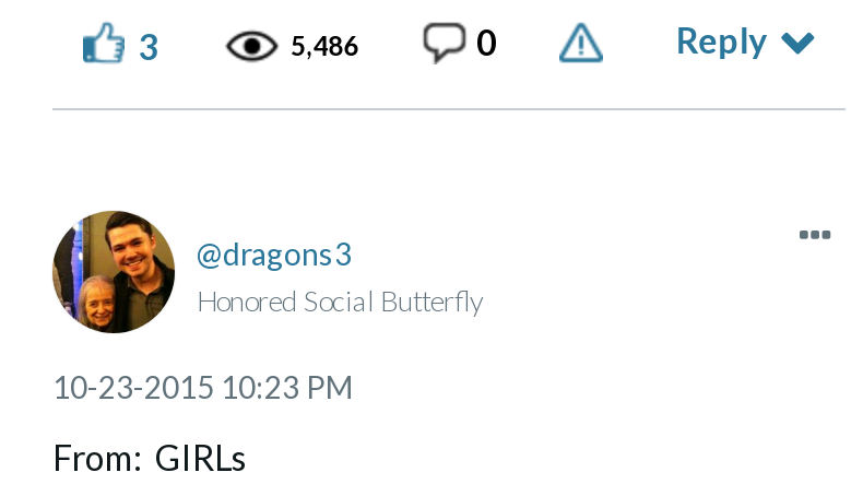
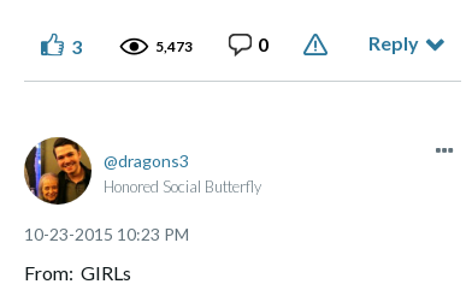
[291,29,359,62] 5,486 -> [156,37,193,55] 5,473

